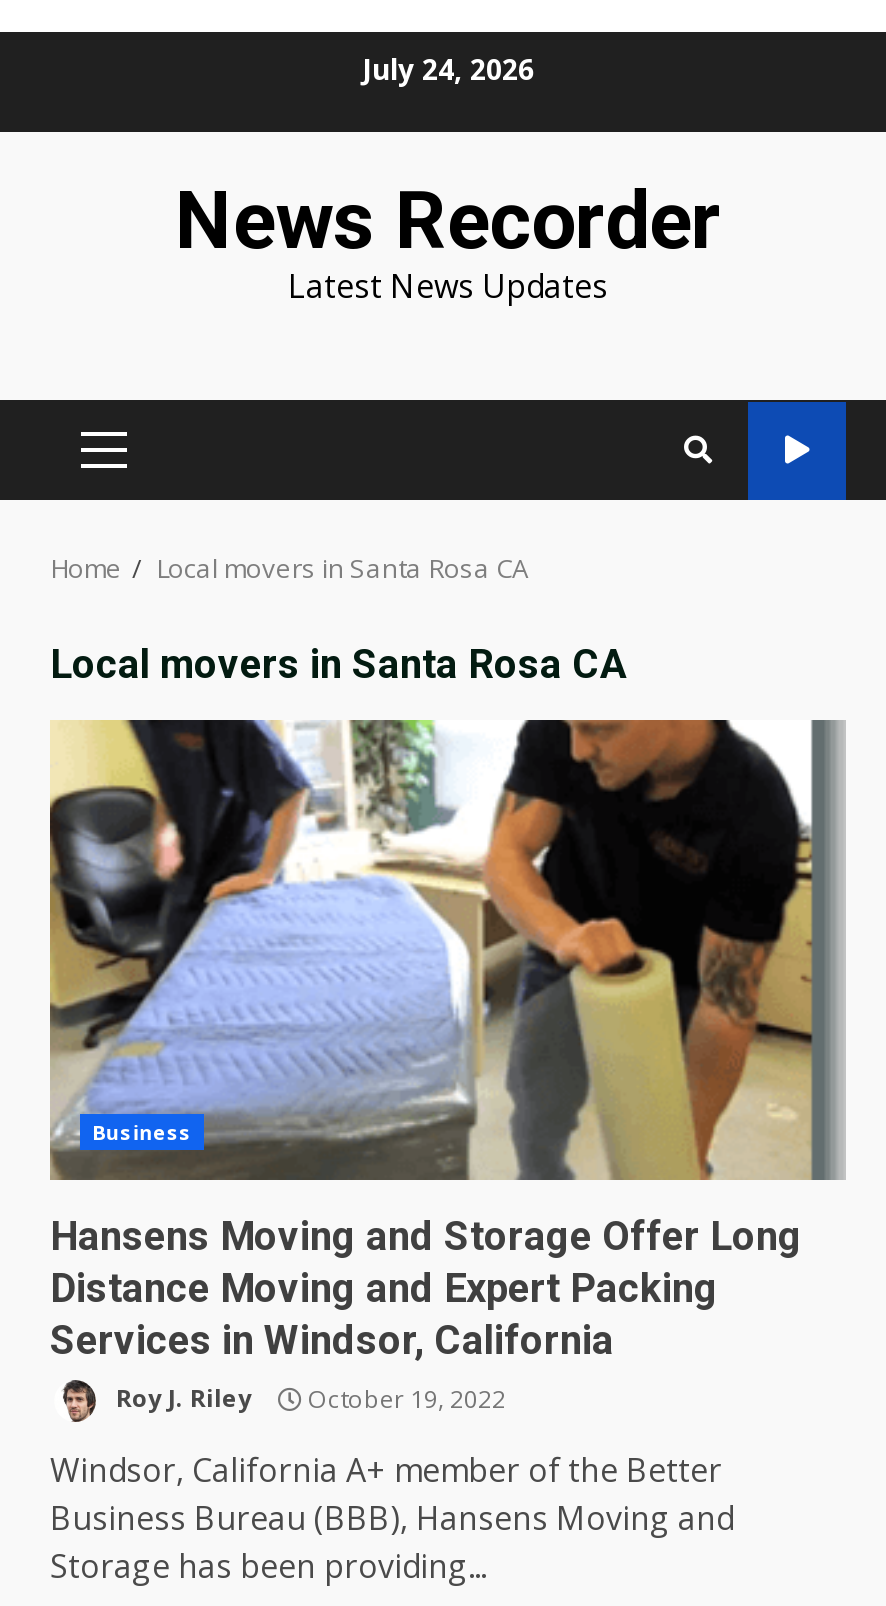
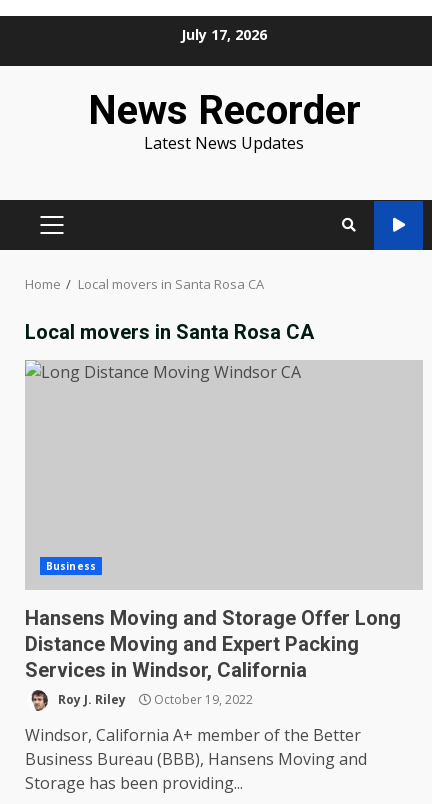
[362,49,534,87] July 24, 2026 -> [181,24,267,43] July 17, 2026
[48,718,838,1180] [image] -> none

